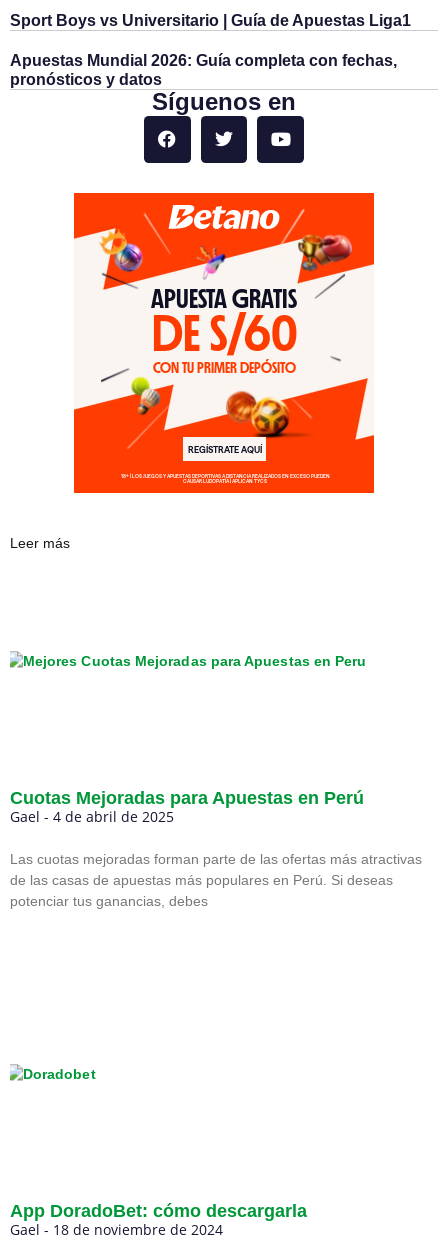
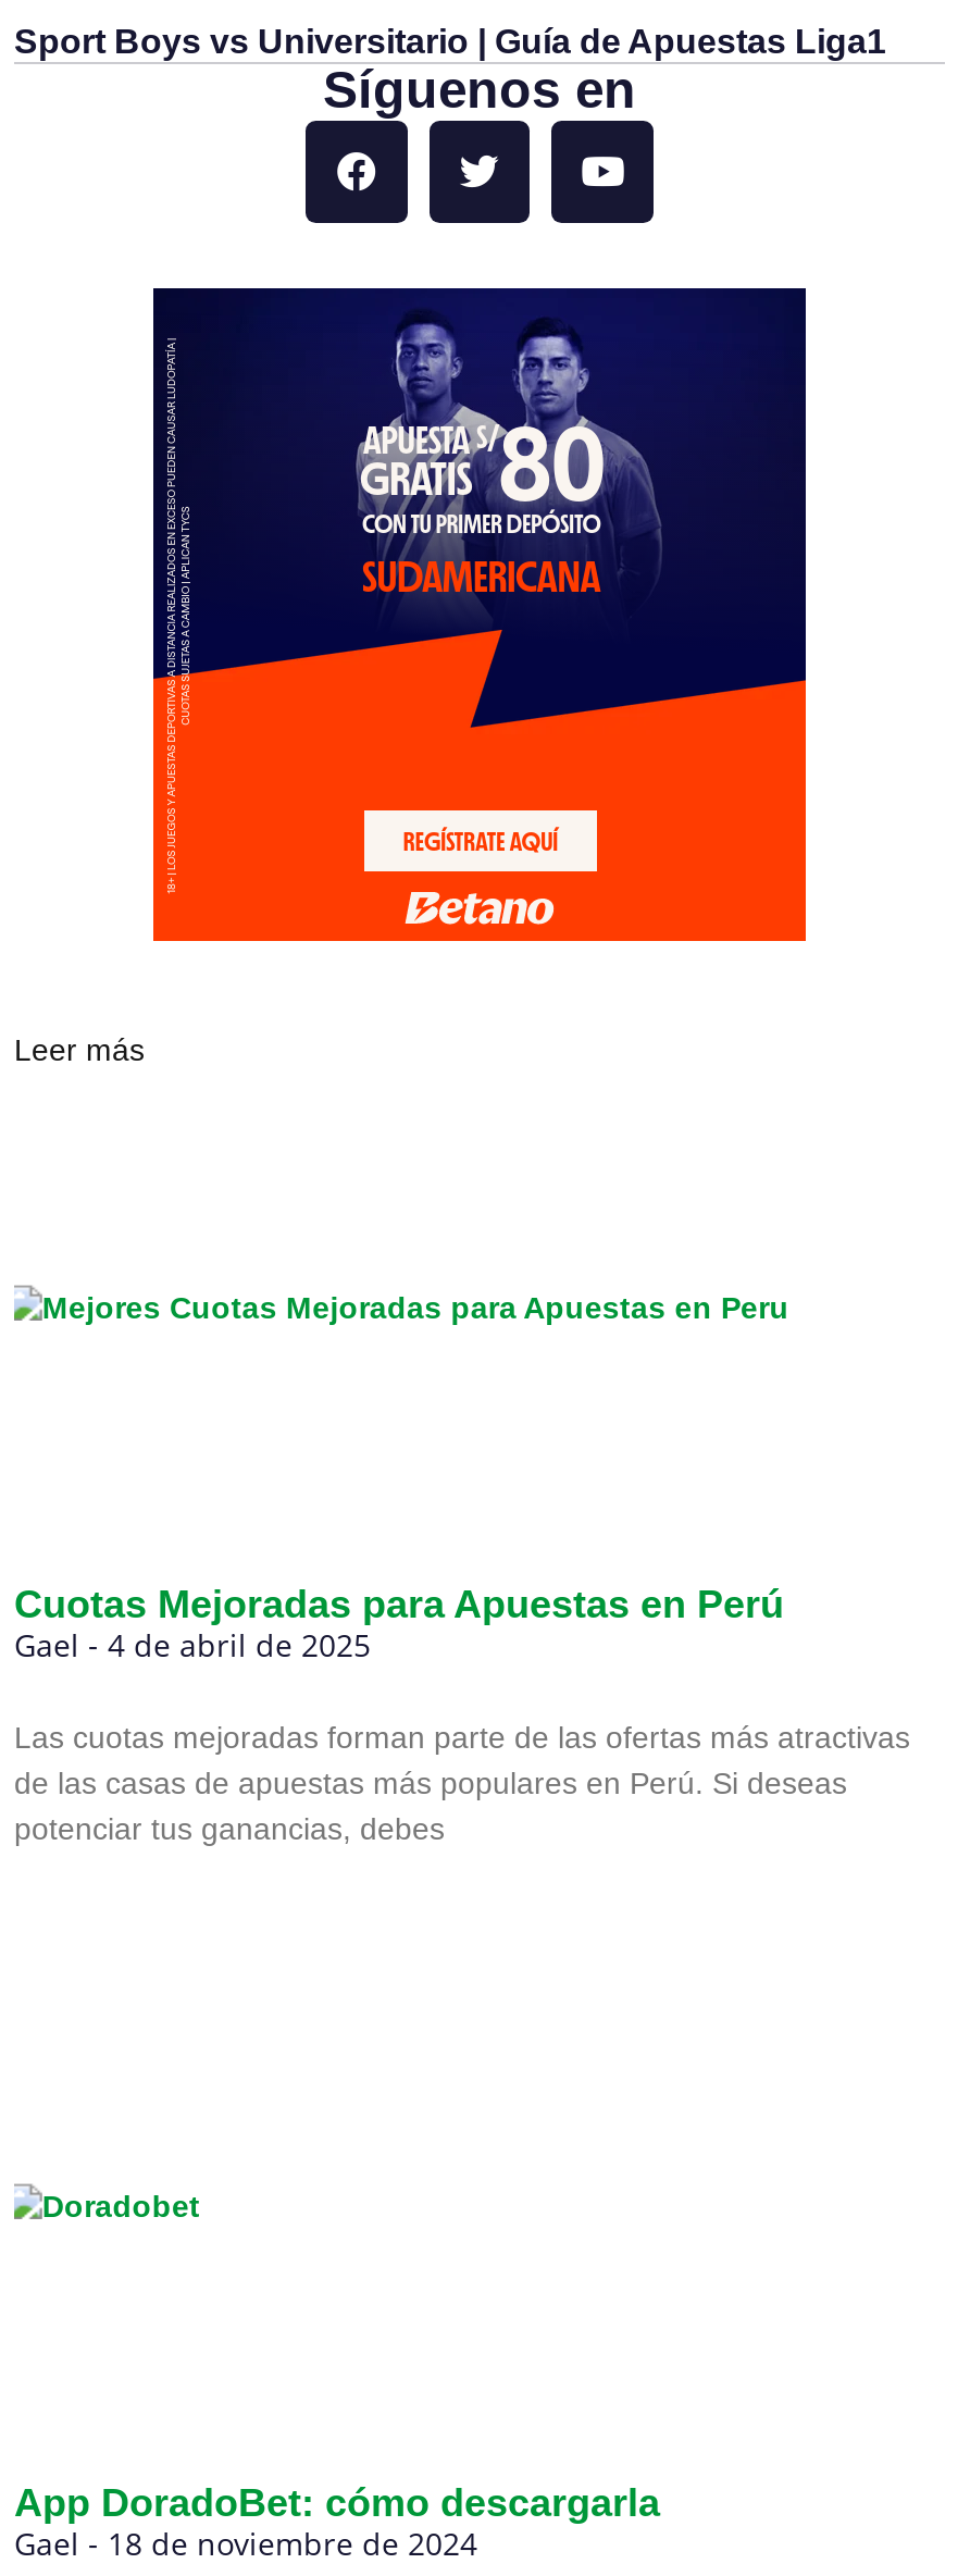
[10,52,397,88] Apuestas Mundial 2026: Guía completa con fechas, | pronósticos y datos -> none
[73,192,375,485] [image] -> [151,286,808,926] [image]

